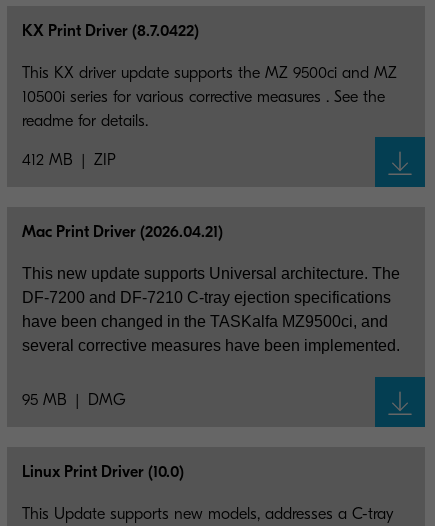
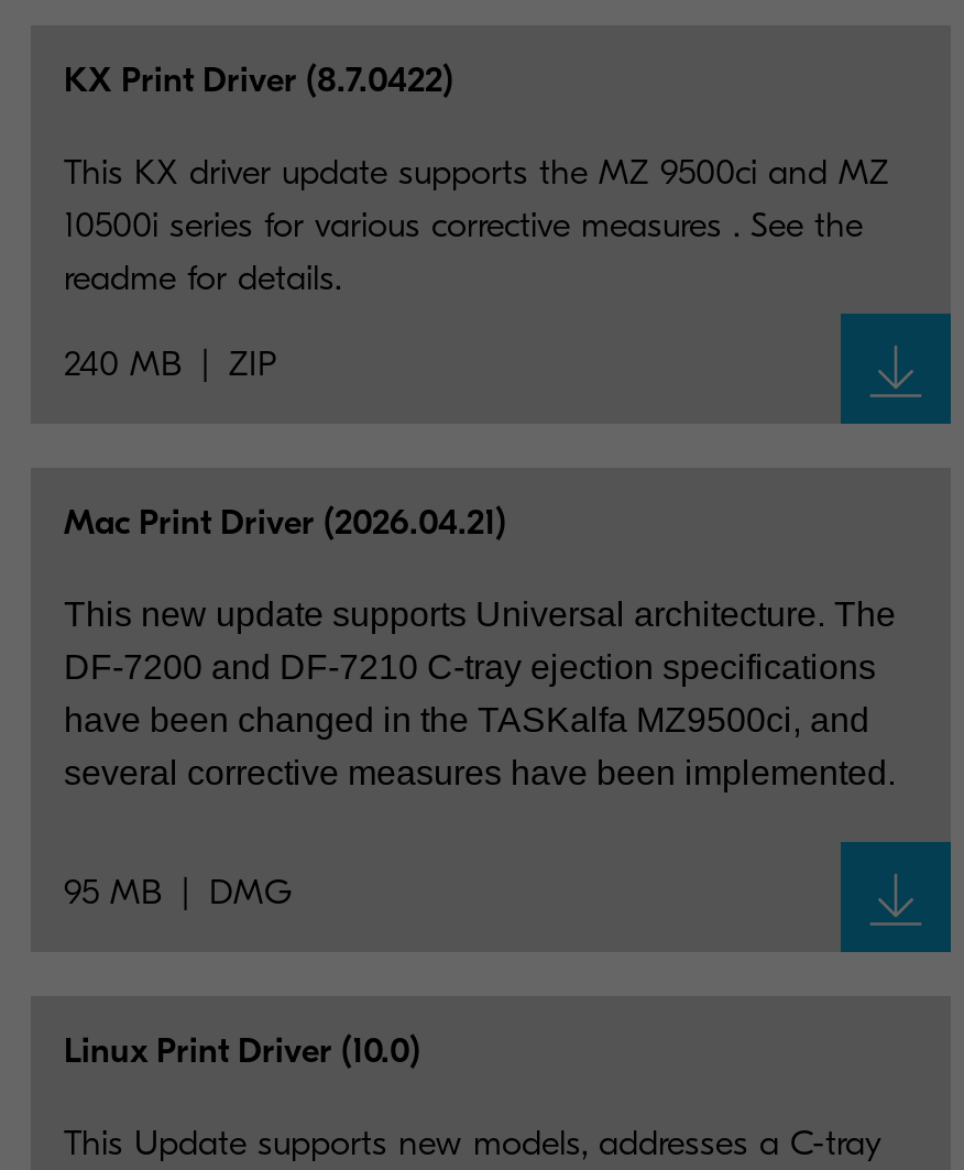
[22,151,116,169] 412 MB ZIP -> [64,345,277,384] 240 MB ZIP

